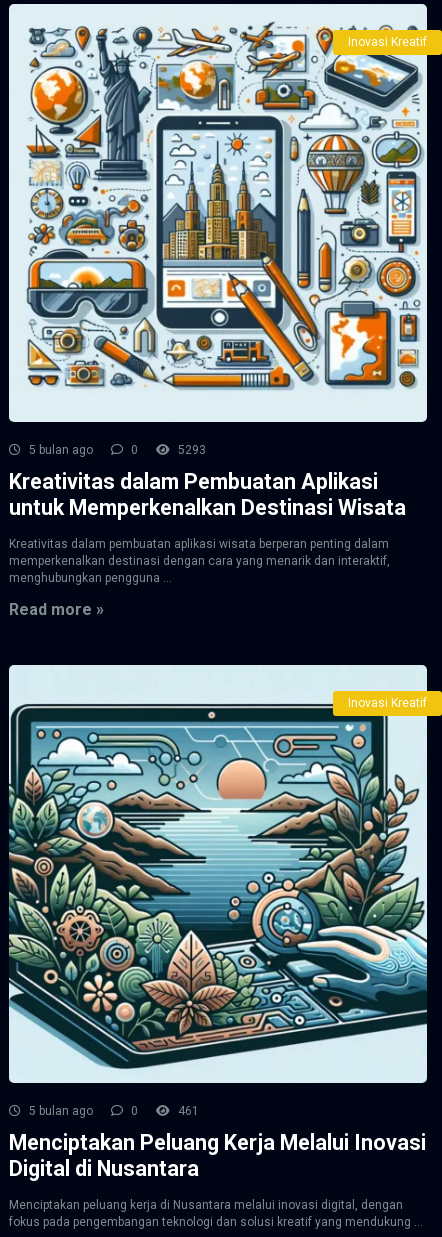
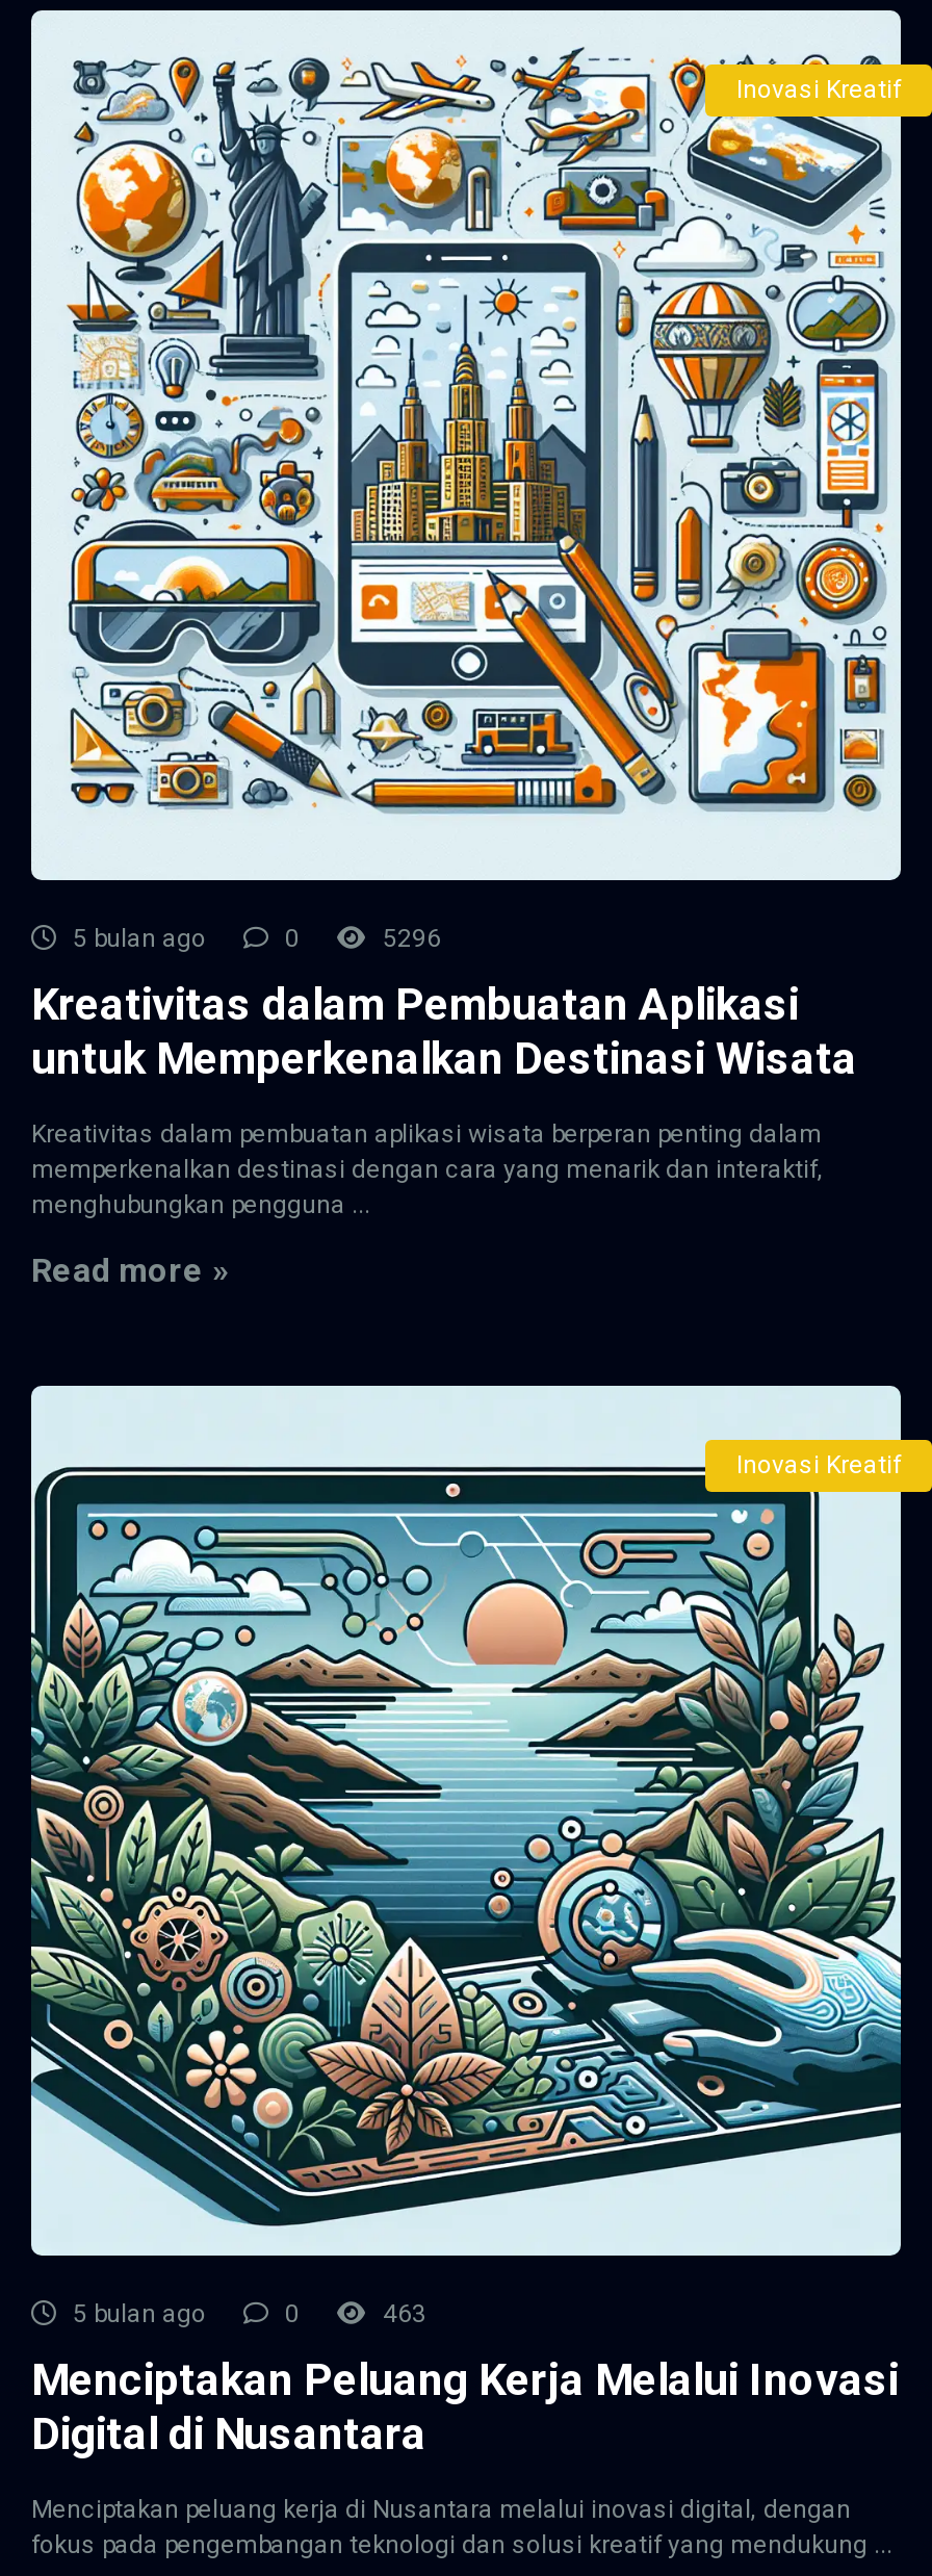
[175,443,206,457] 5293 -> [377,924,441,953] 5296
[175,1104,199,1118] 461 -> [377,2299,426,2328] 463

